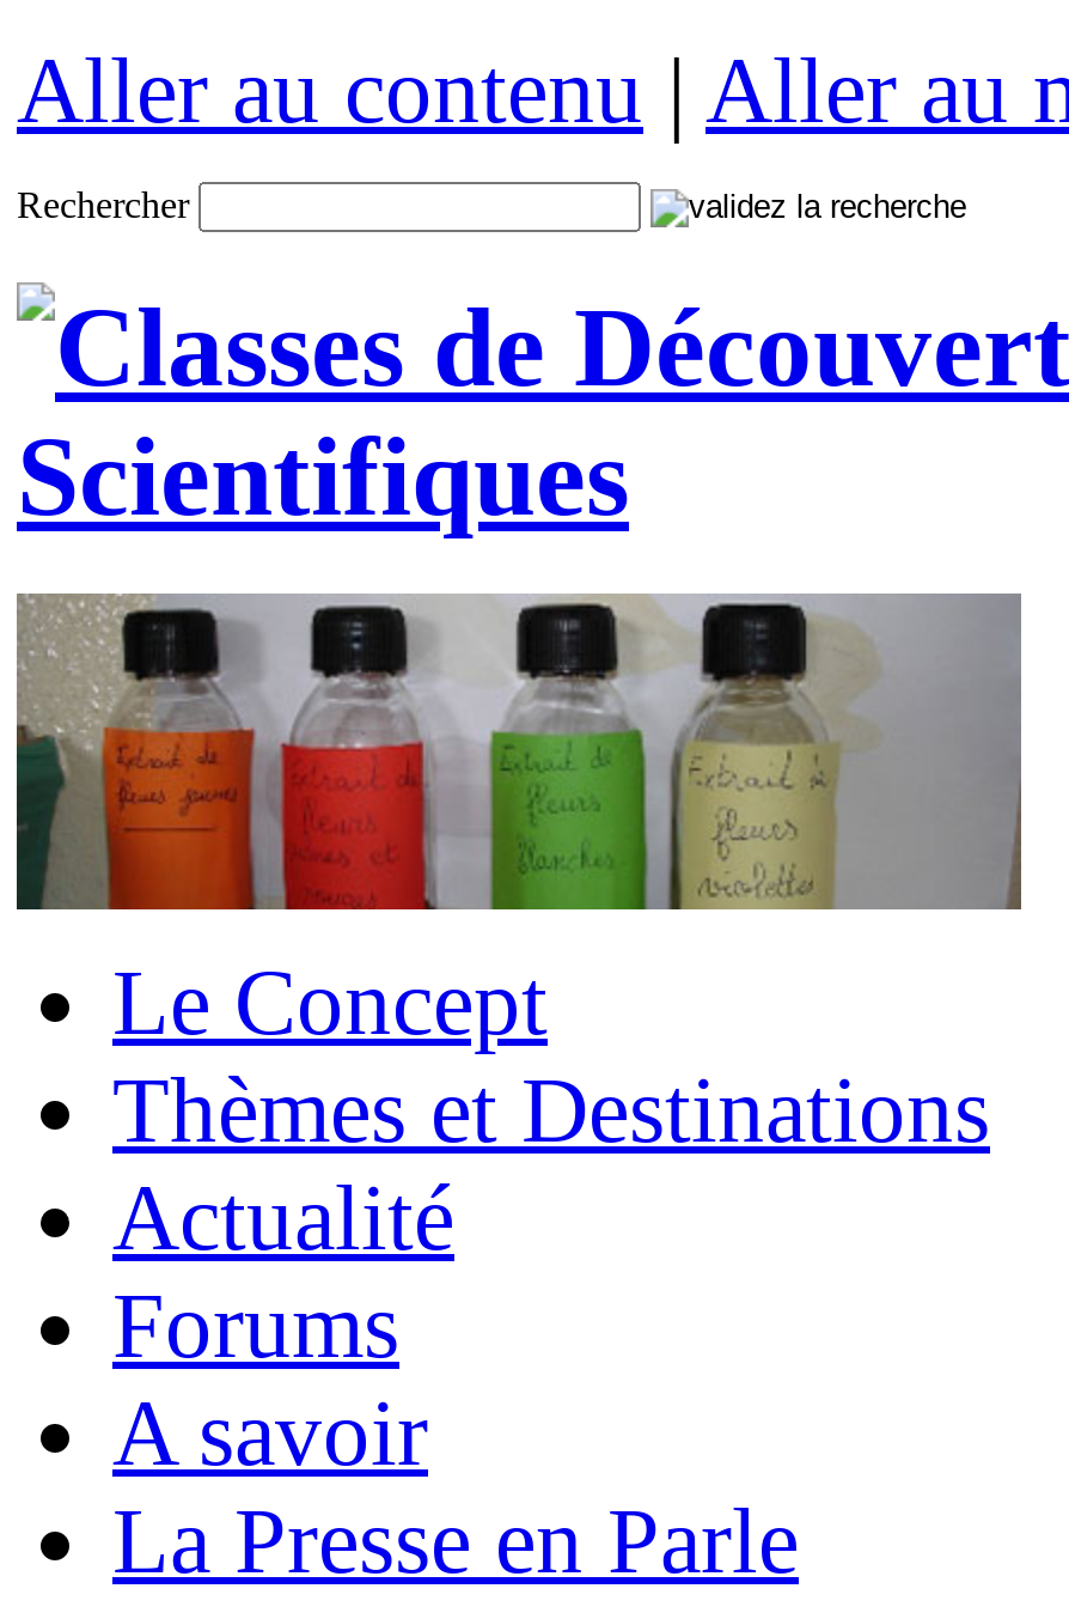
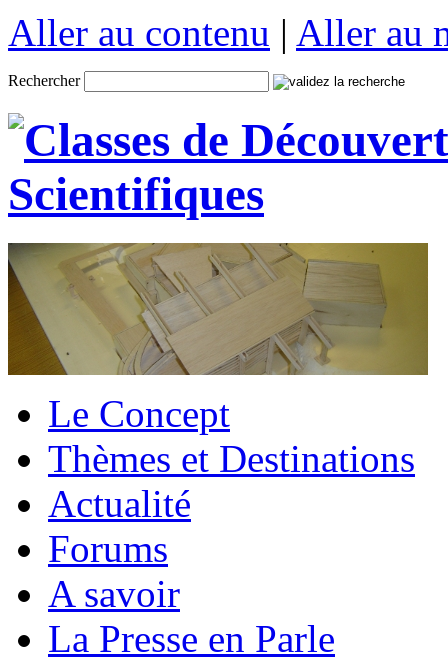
[17,594,1021,912] [image] -> [8,242,429,376] [image]

